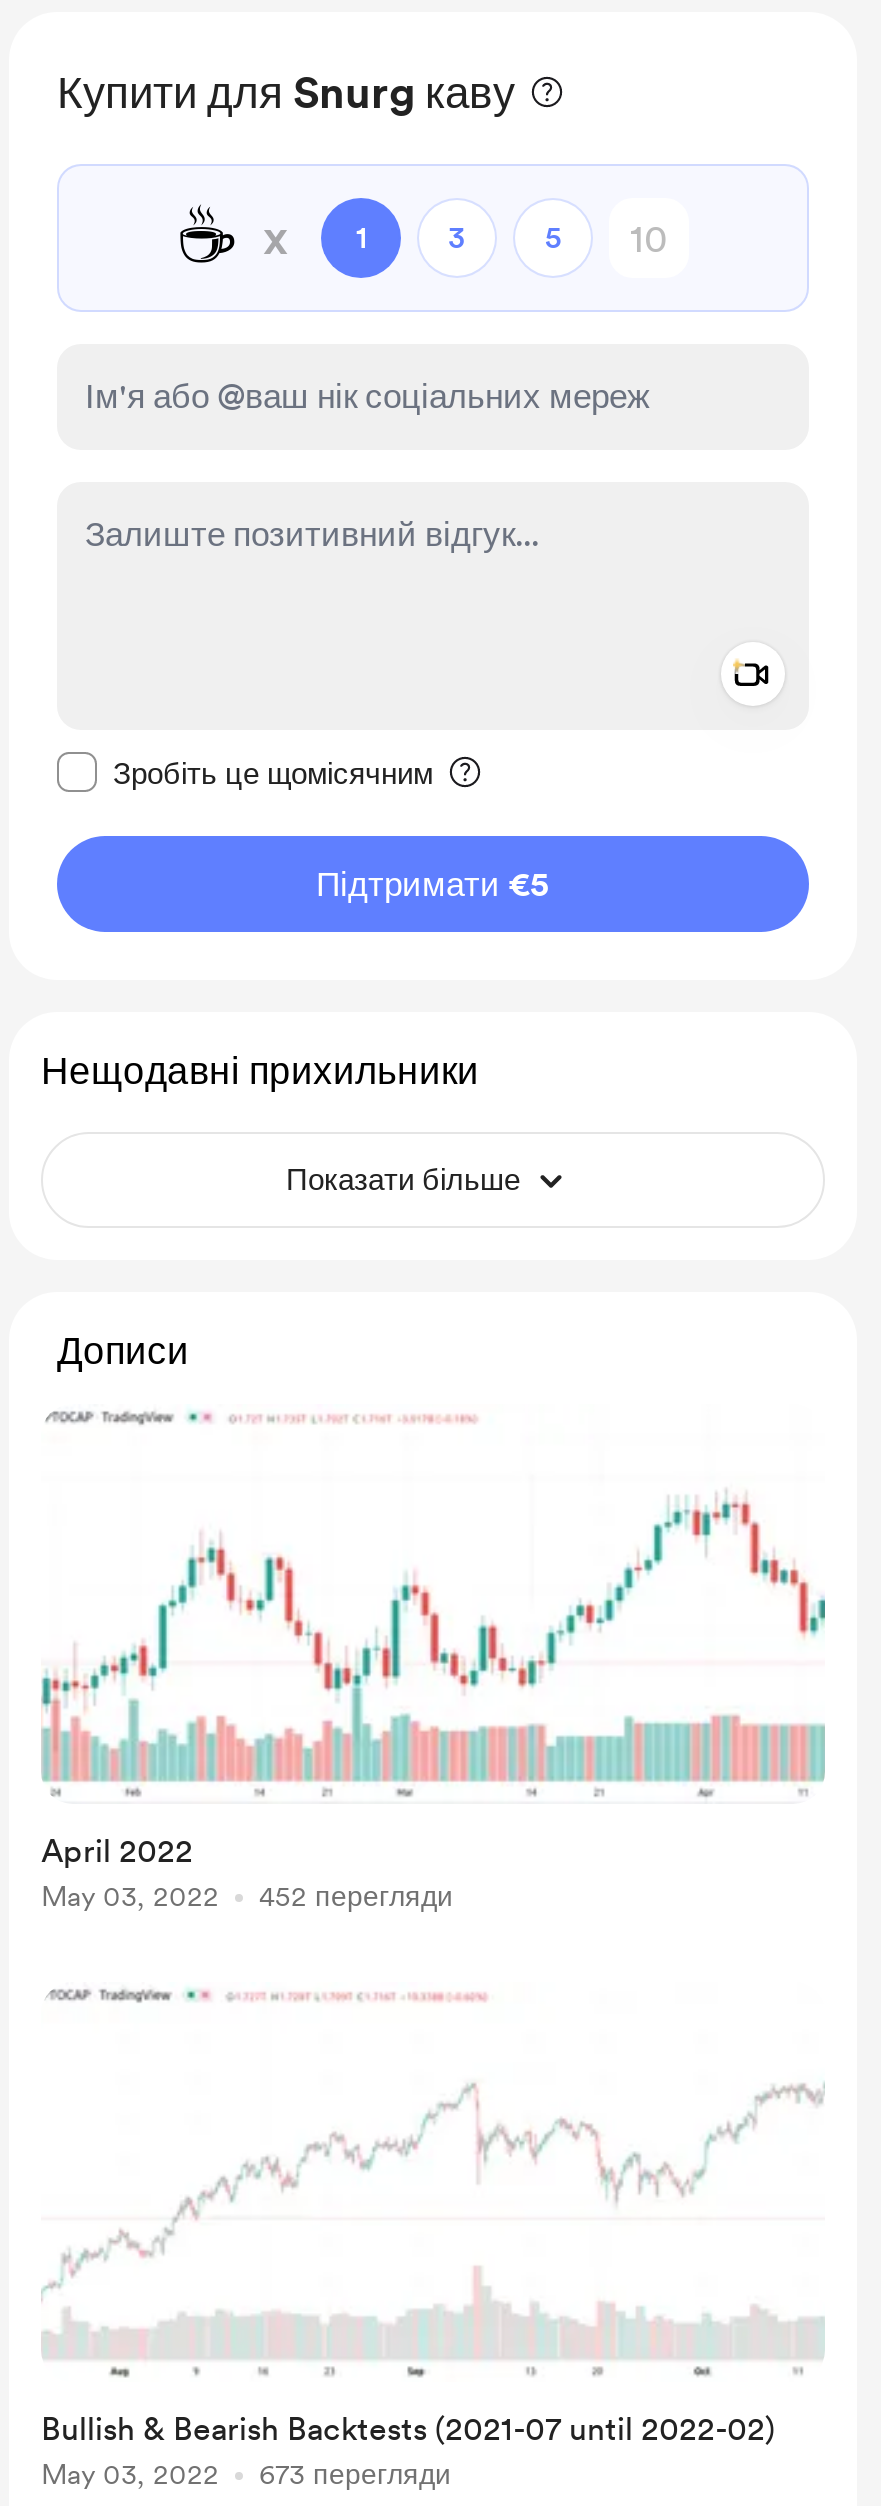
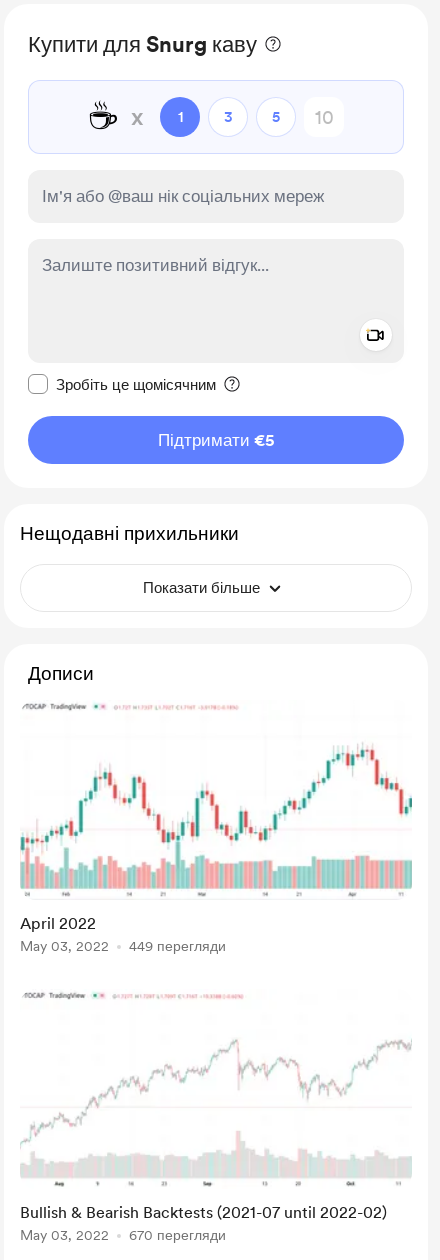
[41,1880,453,1912] May 03, 2022 452 перегляди -> [20,938,226,954] May 03, 2022 449 перегляди
[41,2458,451,2490] May 03, 2022 673 перегляди -> [20,1227,226,1243] May 03, 2022 670 перегляди

